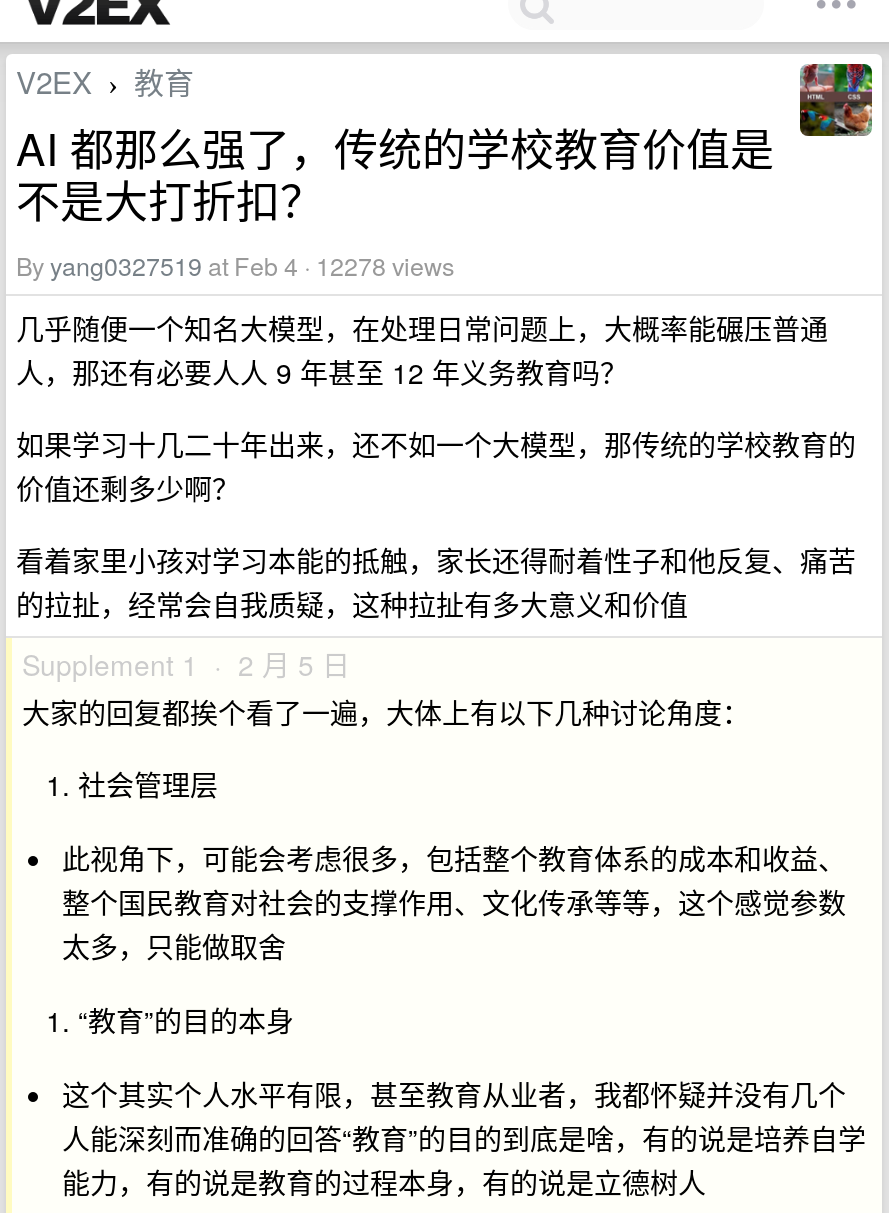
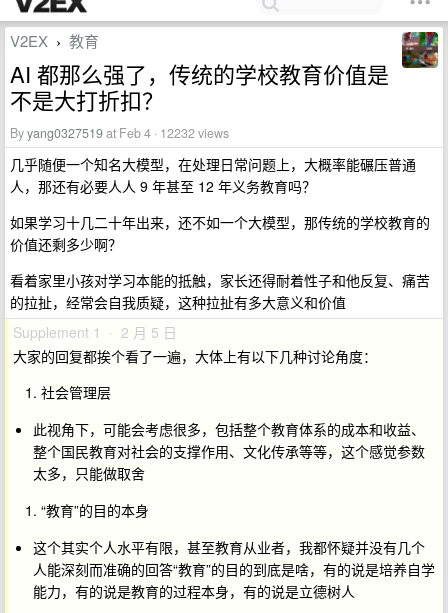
[16,248,454,284] By yang0327519 at Feb 4 · 12278 views -> [10,124,229,142] By yang0327519 at Feb 4 · 12232 views

